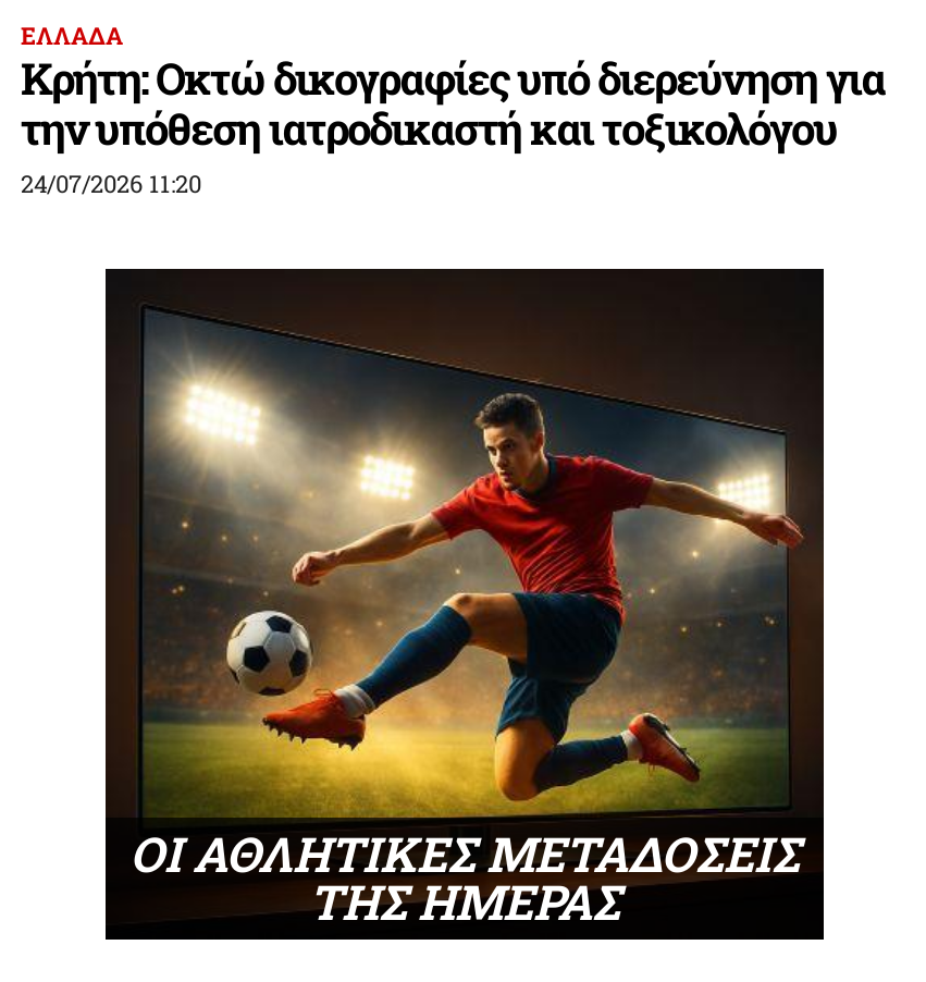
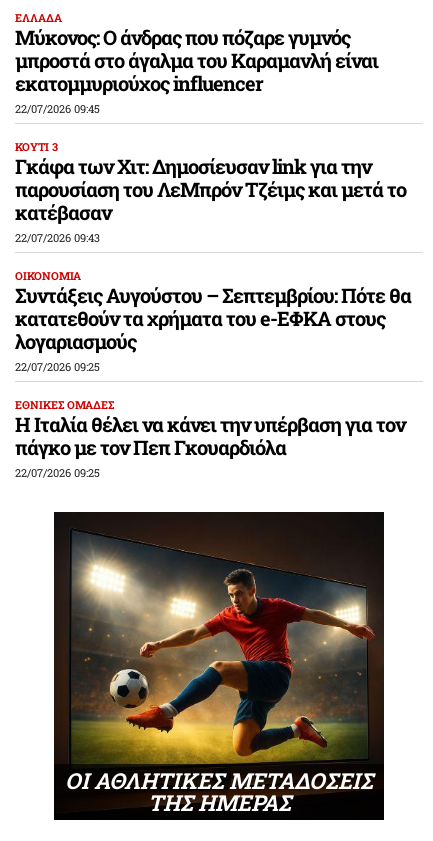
[21,49,885,199] Κρήτη: Οκτώ δικογραφίες υπό διερεύνηση για | την υπόθεση ιατροδικαστή και τοξικολόγου | 24/07/2026 11:20 -> [15,24,411,480] Μύκονος: Ο άνδρας που πόζαρε γυμνός | μπροστά στο άγαλμα του Καραμανλή είναι | εκατομμυριούχος influencer | 22/07/2026 09:45 | ΚΟΥΤΙ 3 | Γκάφα των Χιτ: Δημοσίευσαν link για την | παρουσίαση του ΛεΜπρόν Τζέιμς και μετά το | κατέβασαν | 22/07/2026 09:43 | ΟΙΚΟΝΟΜΙΑ | Συντάξεις Αυγούστου – Σεπτεμβρίου: Πότε θα | κατατεθούν τα χρήματα του e-ΕΦΚΑ στους | λογαριασμούς | 22/07/2026 09:25 | ΕΘΝΙΚΕΣ ΟΜΑΔΕΣ | Η Ιταλία θέλει να κάνει την υπέρβαση για τον | πάγκο με τον Πεπ Γκουαρδιόλα | 22/07/2026 09:25

